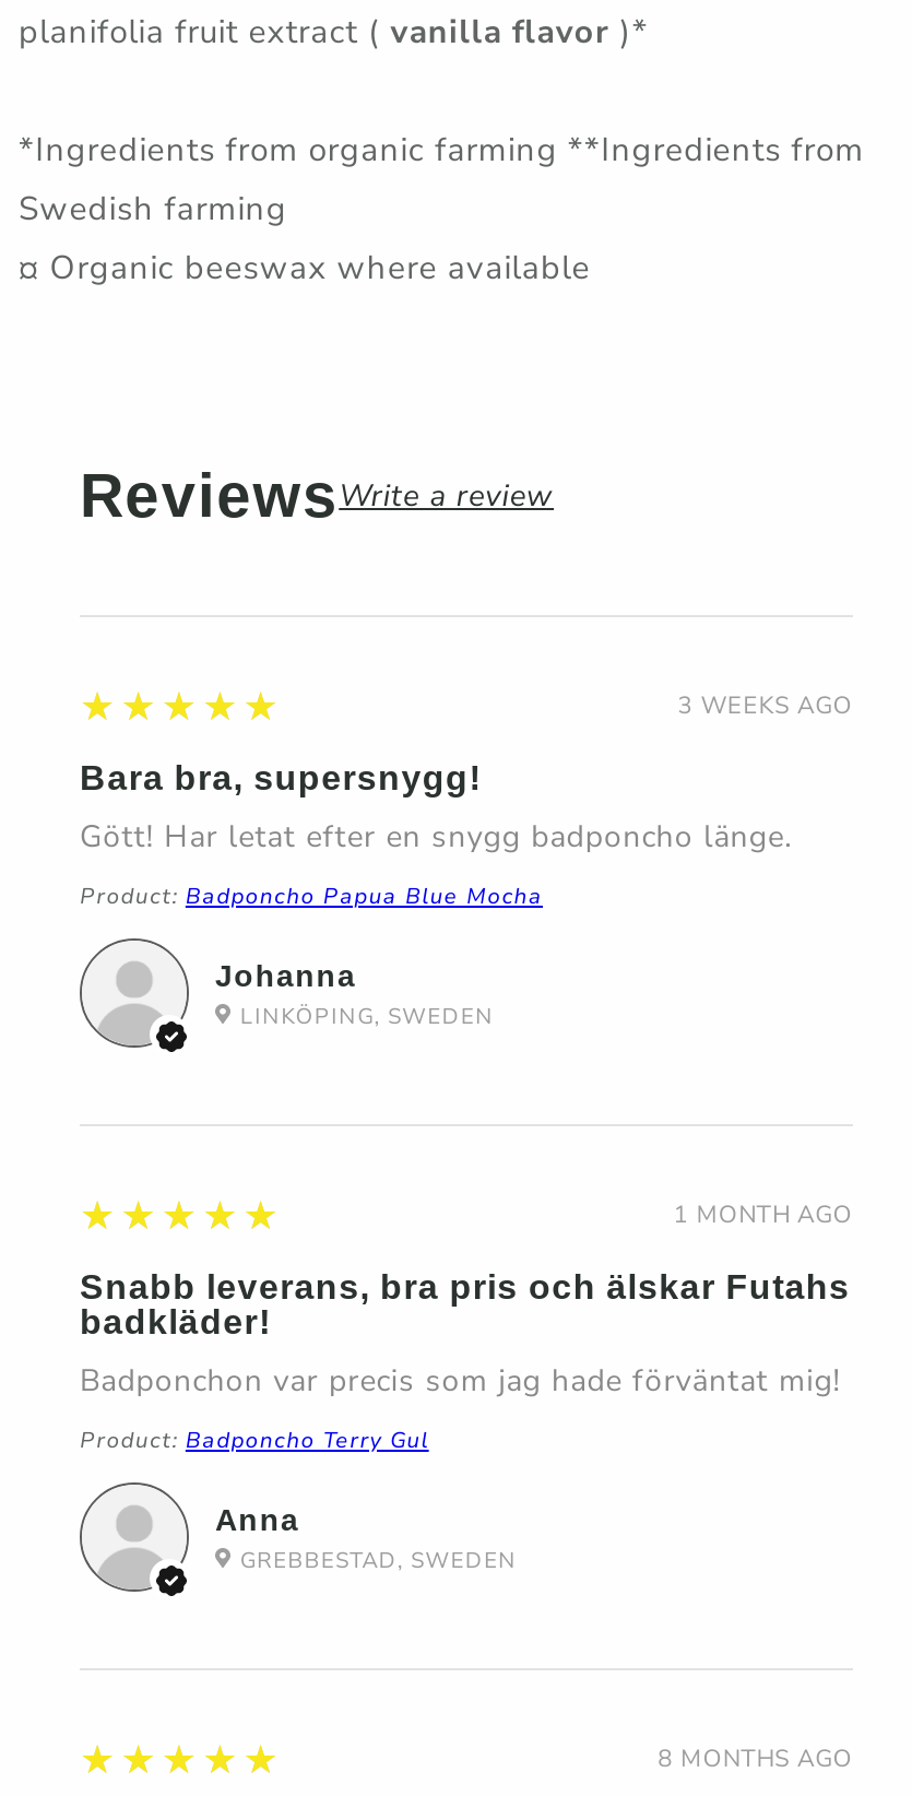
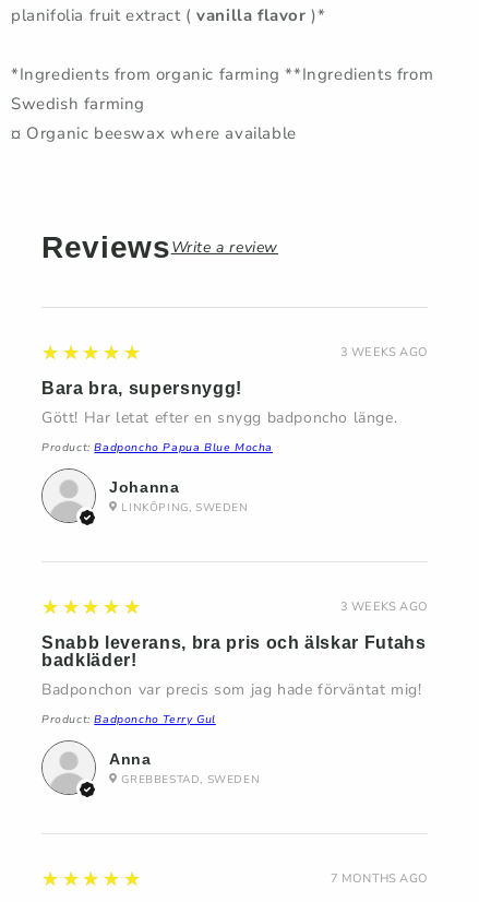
[673,1197,853,1230] 1 MONTH AGO -> [340,598,428,615] 3 WEEKS AGO
[658,1741,853,1774] 8 MONTHS AGO -> [330,870,428,887] 7 MONTHS AGO

